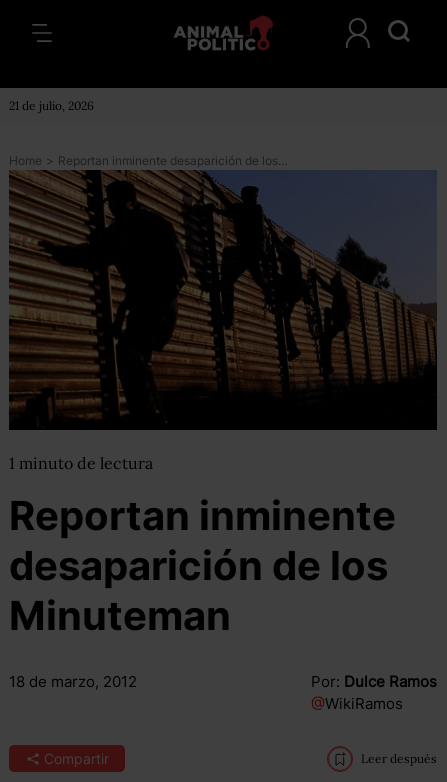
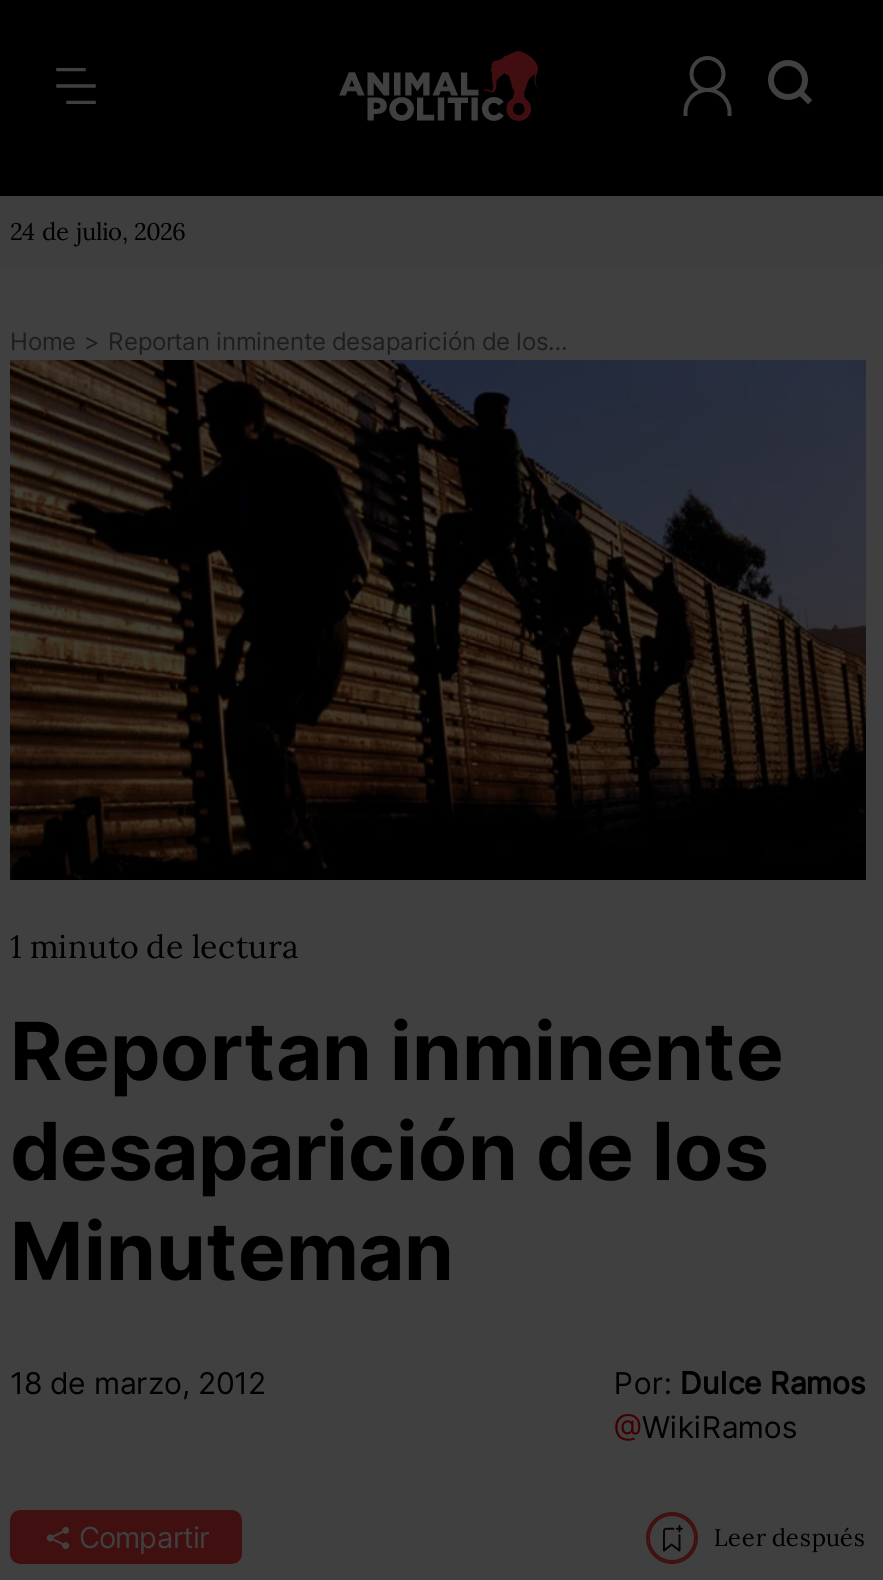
[9,98,94,113] 21 de julio, 2026 -> [10,216,186,246] 24 de julio, 2026

